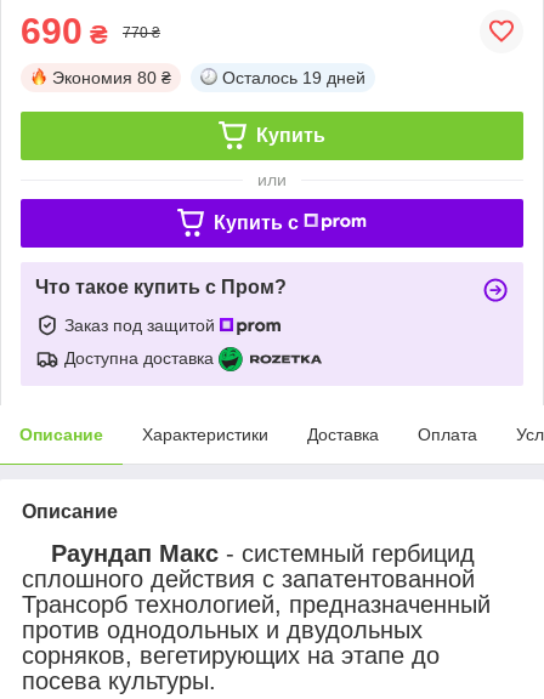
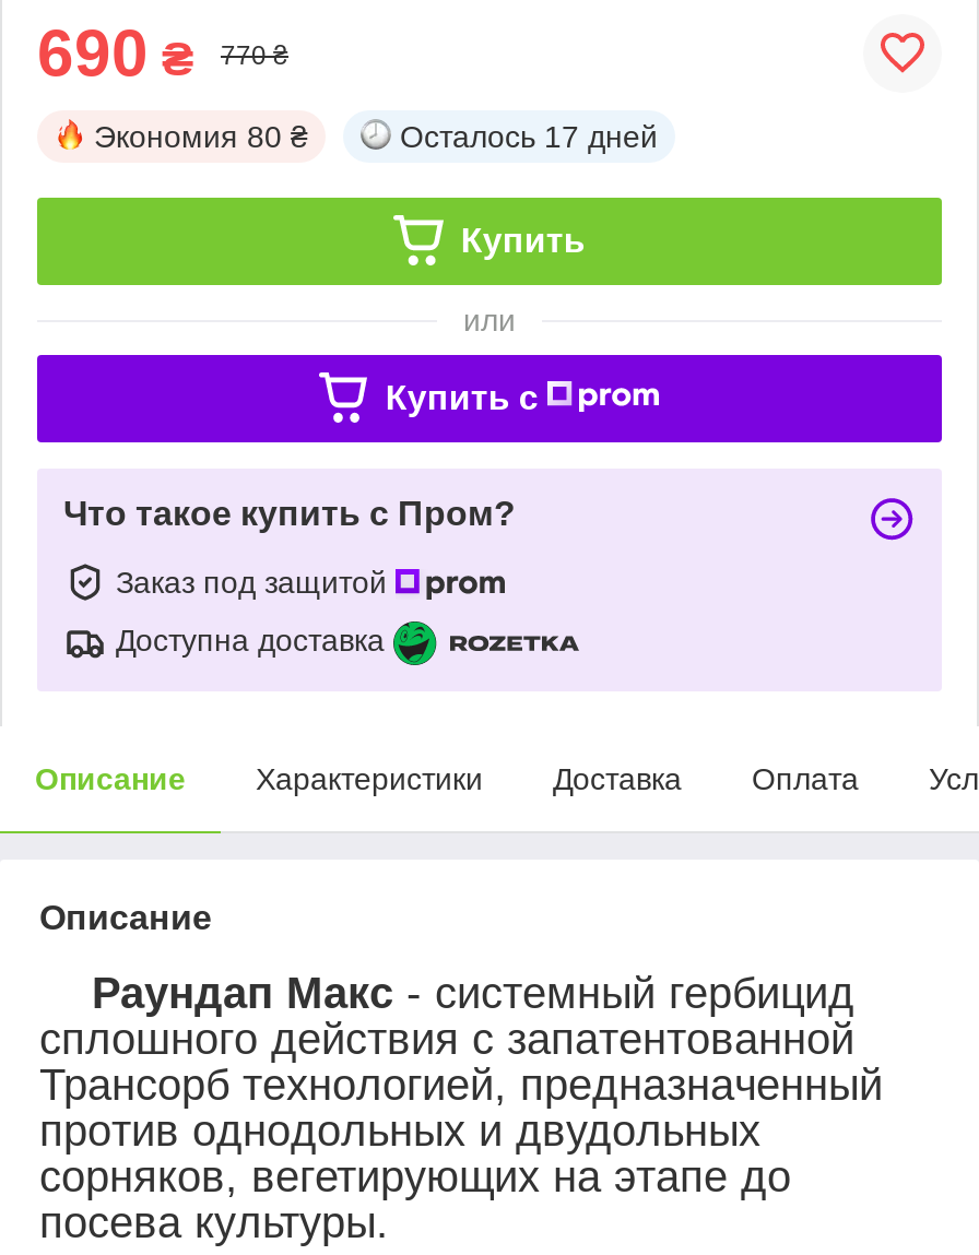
[222,68,365,87] Осталось 19 дней -> [400,119,658,154] Осталось 17 дней

